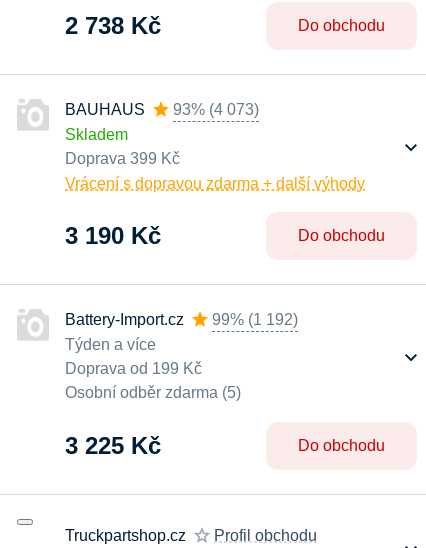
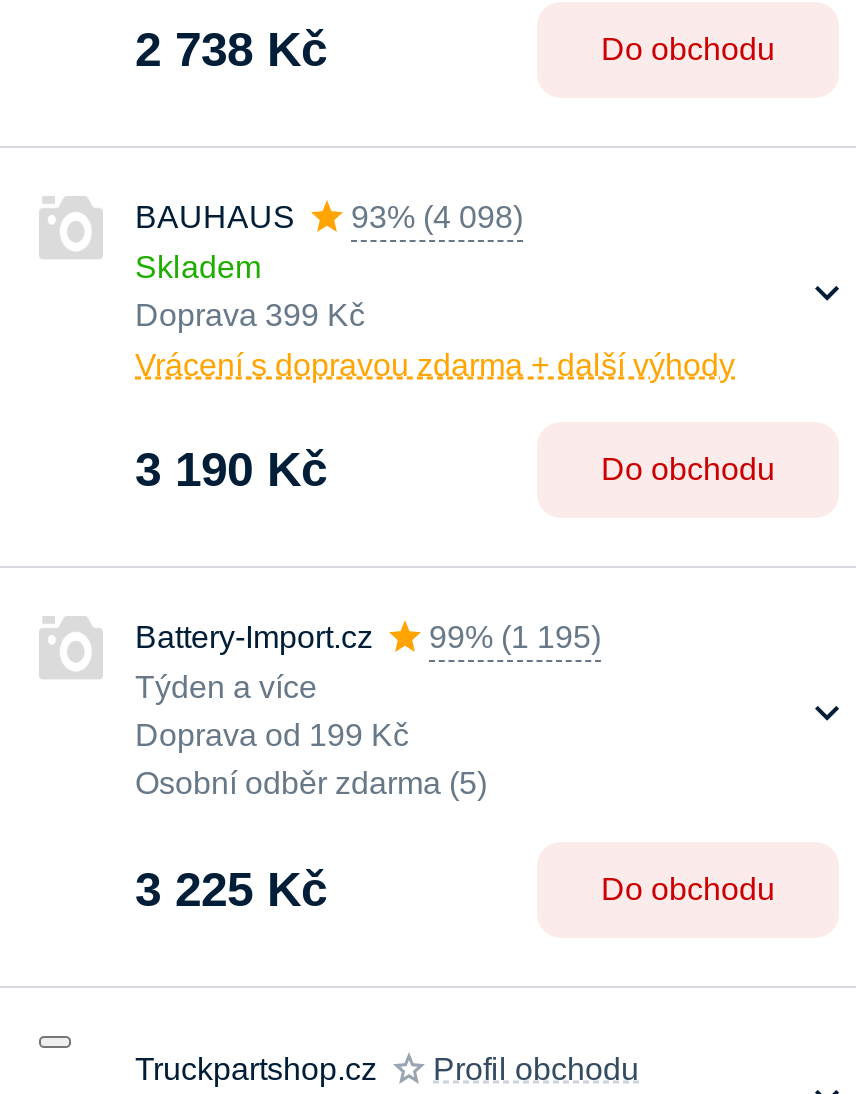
[65,101,259,118] BAUHAUS 93% (4 073) -> [135,200,523,234] BAUHAUS 93% (4 098)
[65,311,298,328] Battery-Import.cz 99% (1 192) -> [135,620,601,654] Battery-Import.cz 99% (1 195)

